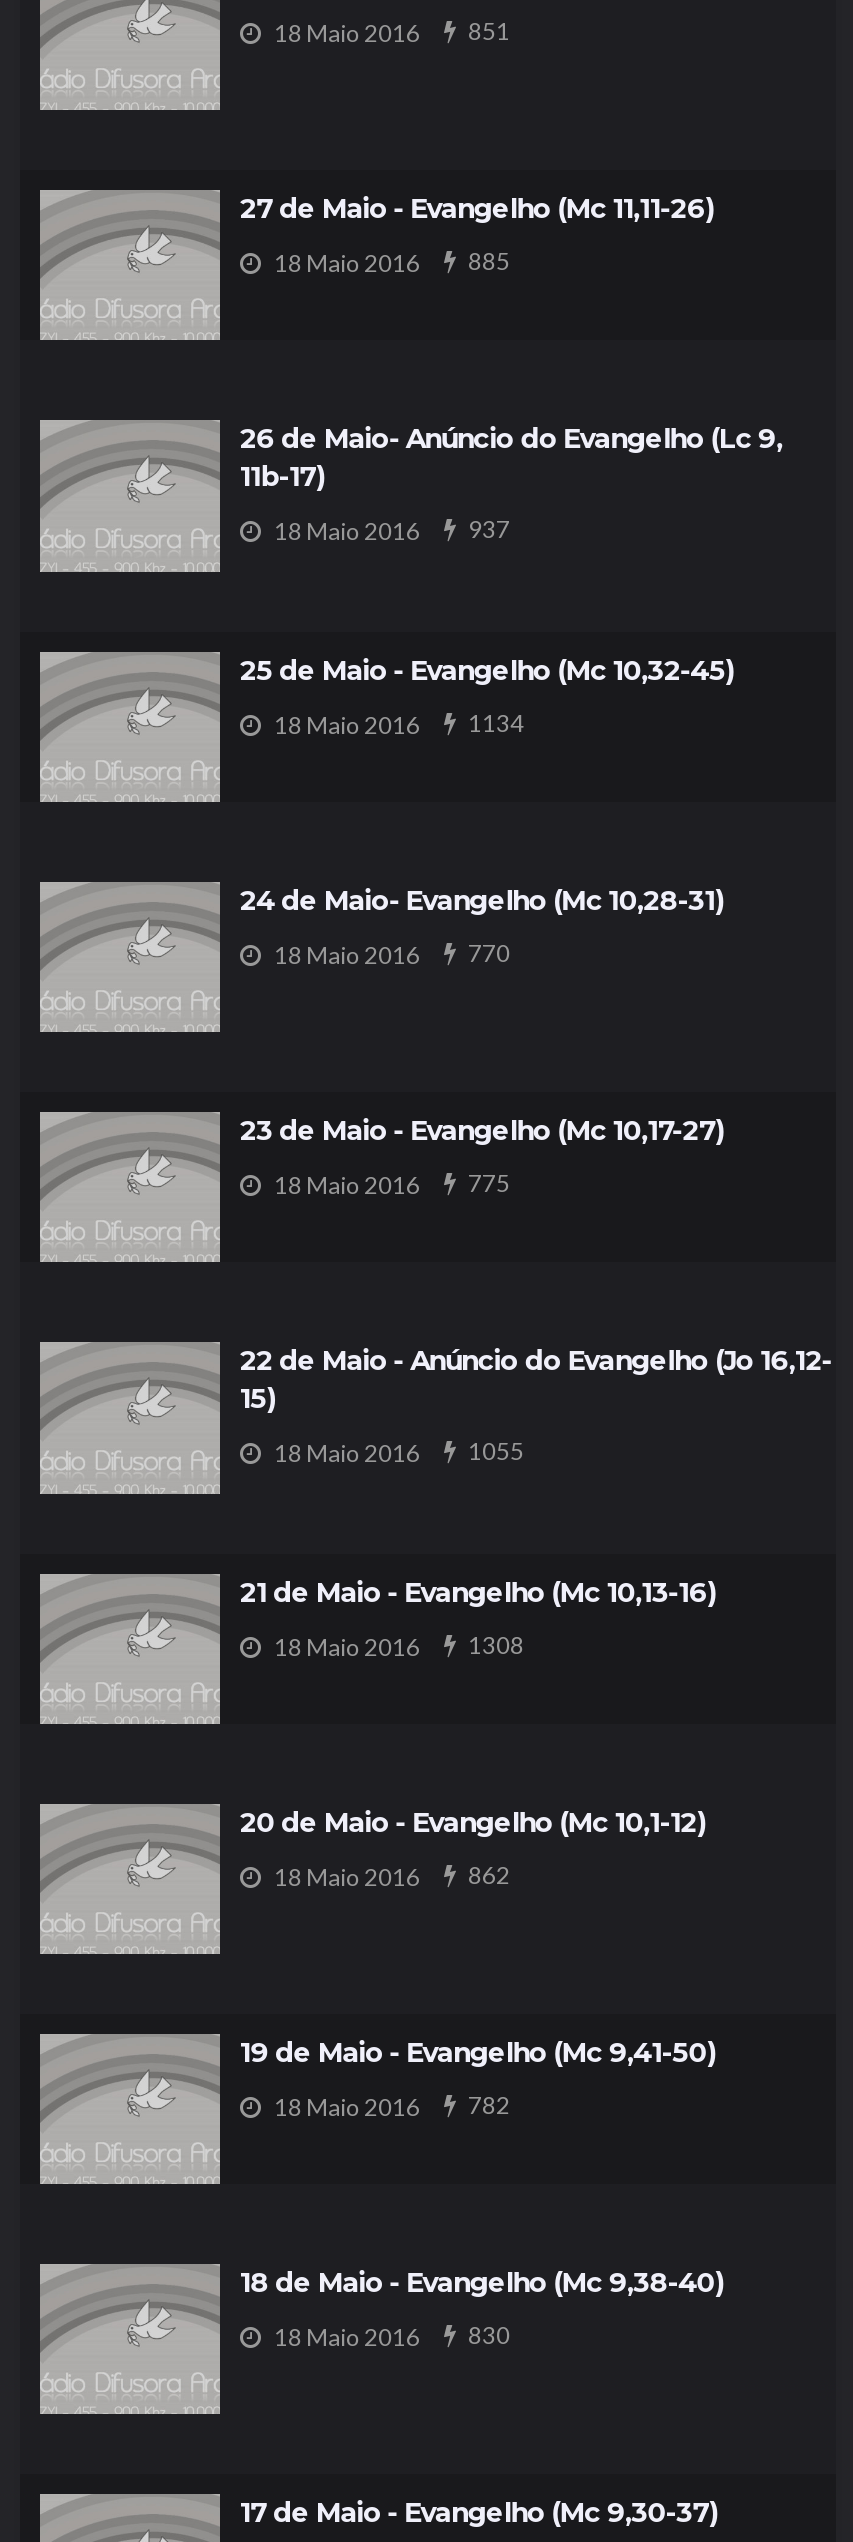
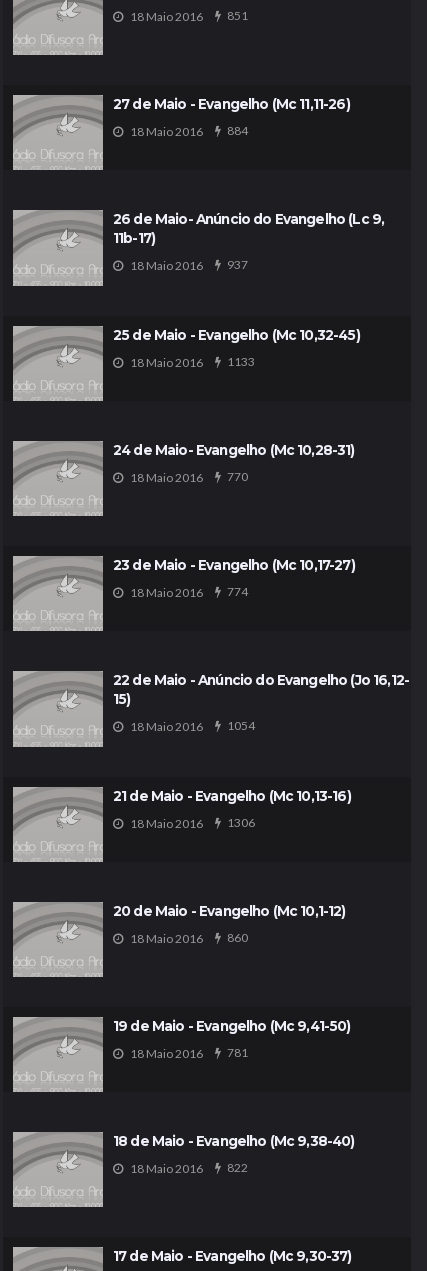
[274,246,510,278] 18 Maio 2016 885 -> [130,123,248,139] 18 Maio 2016 884
[274,708,524,740] 18 Maio 2016 1134 -> [130,354,255,370] 18 Maio 2016 1133
[274,1168,510,1200] 18 Maio 2016 775 -> [130,584,248,600] 18 Maio 2016 774
[274,1436,524,1468] 18 Maio 2016 1055 -> [130,718,255,734] 18 Maio 2016 1054
[274,1630,524,1662] 18 Maio 2016 1308 -> [130,815,255,831] 18 Maio 2016 1306
[274,1860,510,1892] 18 Maio 2016 862 -> [130,930,248,946] 18 Maio 2016 860
[274,2090,510,2122] 18 Maio 2016 782 -> [130,1045,248,1061] 18 Maio 2016 781
[274,2320,510,2352] 18 Maio 2016 830 -> [130,1160,248,1176] 18 Maio 2016 822

